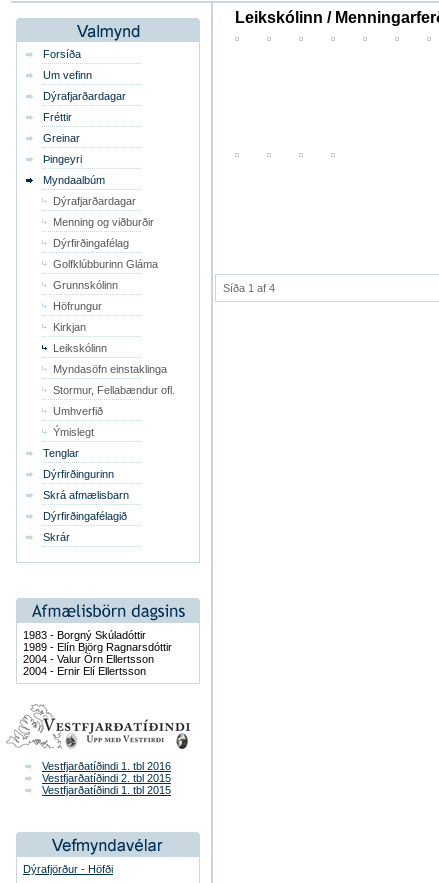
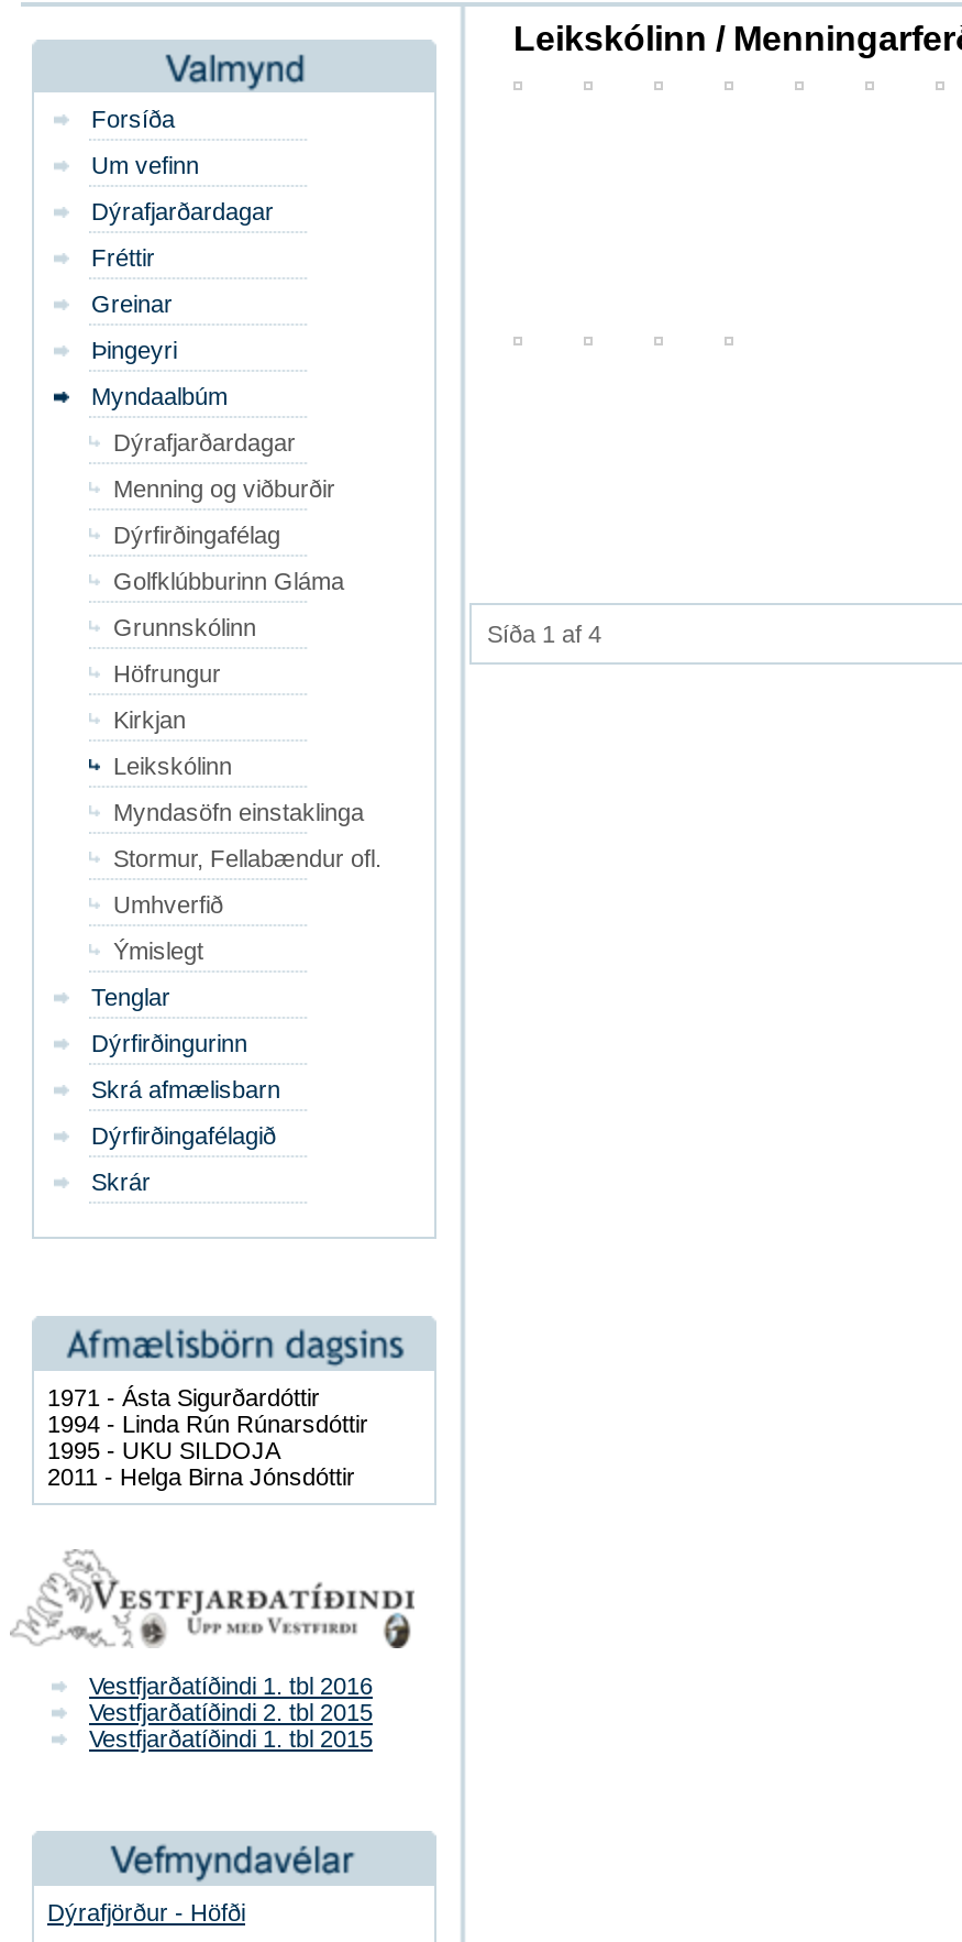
[23,629,172,677] 1983 - Borgný Skúladóttir | 1989 - Elín Björg Ragnarsdóttir | 2004 - Valur Örn Ellertsson | 2004 - Ernir Elí Ellertsson -> [47,1384,368,1490] 1971 - Ásta Sigurðardóttir | 1994 - Linda Rún Rúnarsdóttir | 1995 - UKU SILDOJA | 2011 - Helga Birna Jónsdóttir

